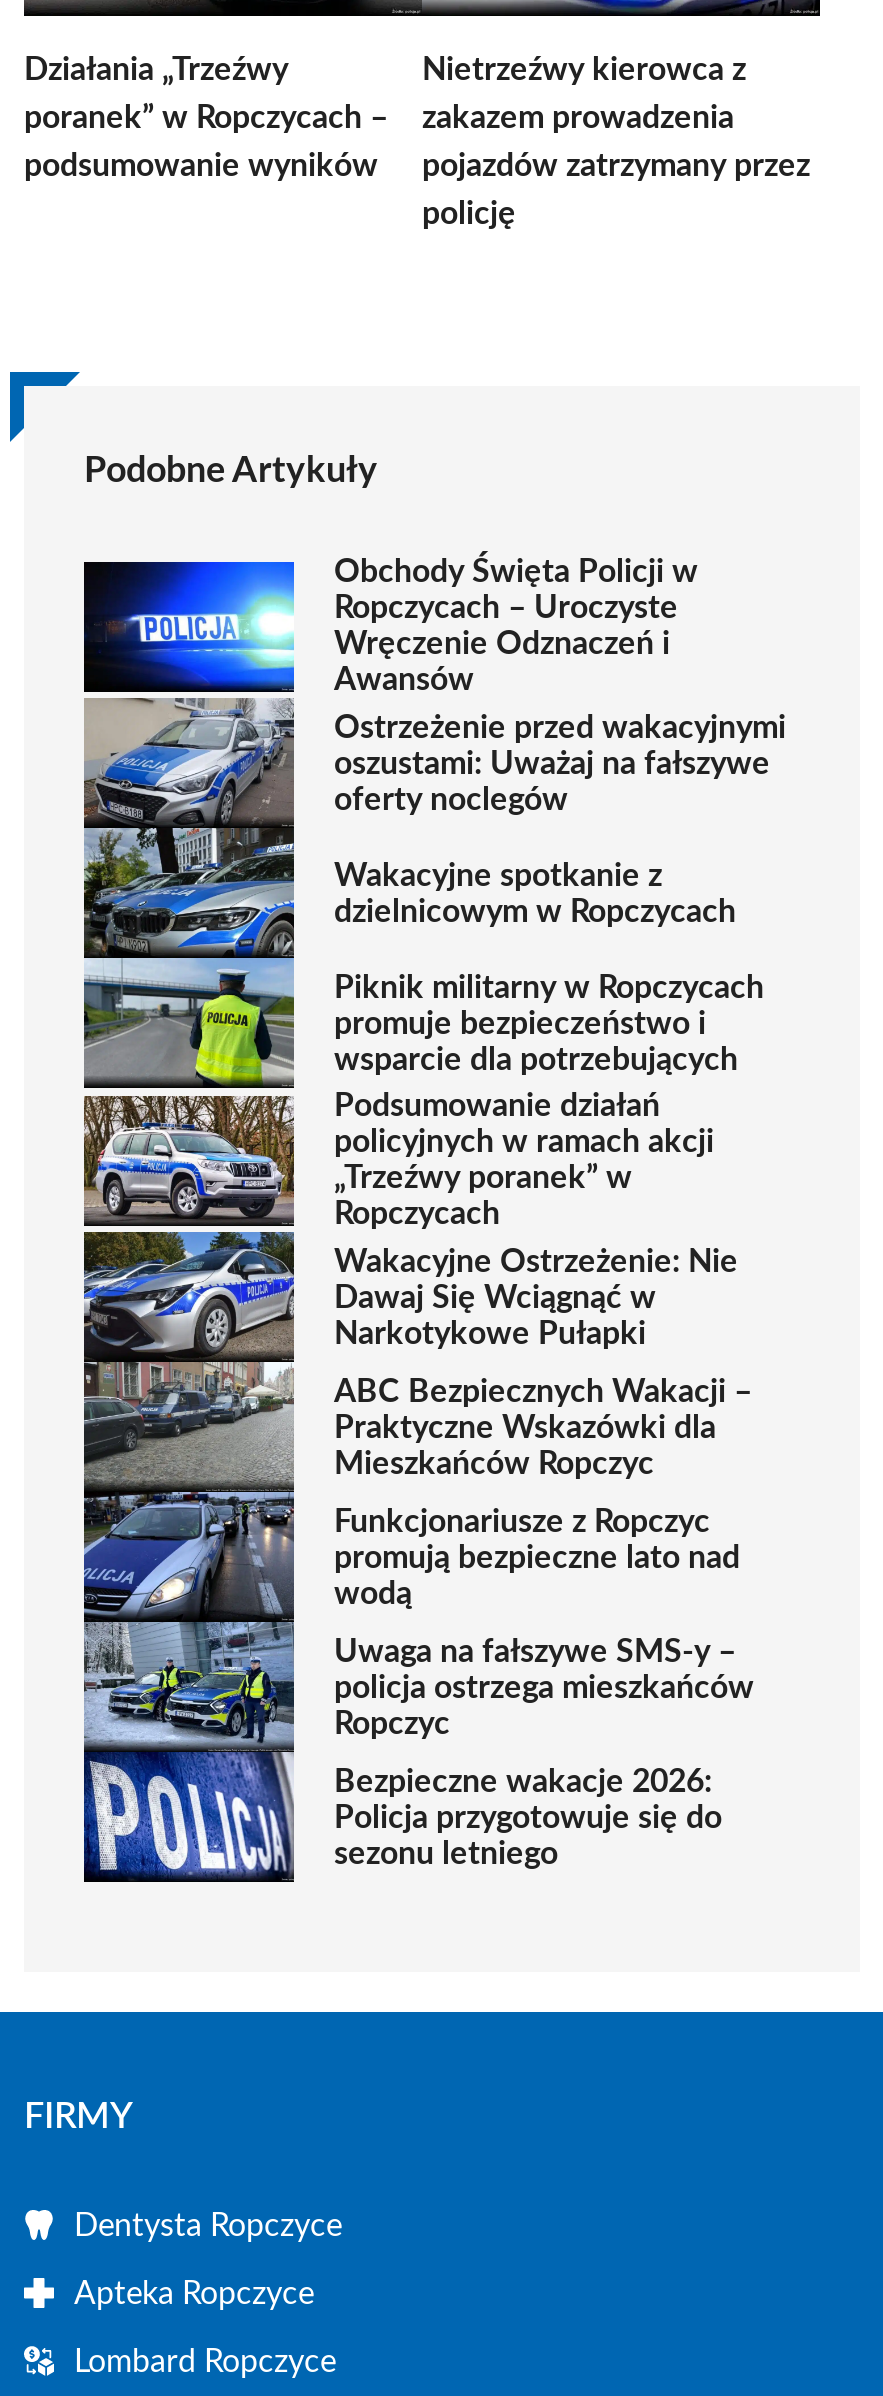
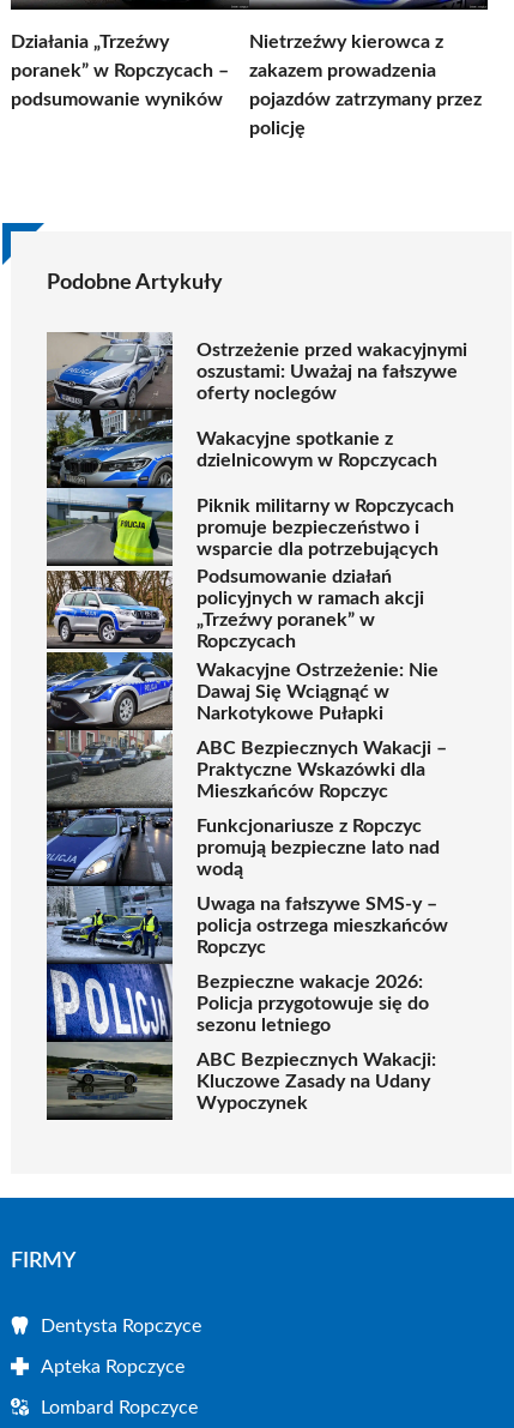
[84,556,698,696] [image] | Obchody Święta Policji w | Ropczycach – Uroczyste | Wręczenie Odznaczeń i | Awansów -> none
moved [334,711,786,1869] -> [196,340,467,1034]: Ostrzeżenie przed wakacyjnymi | oszustami: Uważaj na fałszywe | oferty noclegów | ... | Policja przygotowuje się do | sezonu letniego
none -> [46,1042,436,1116] [image] | ABC Bezpiecznych Wakacji: | Kluczowe Zasady na Udany | Wypoczynek

